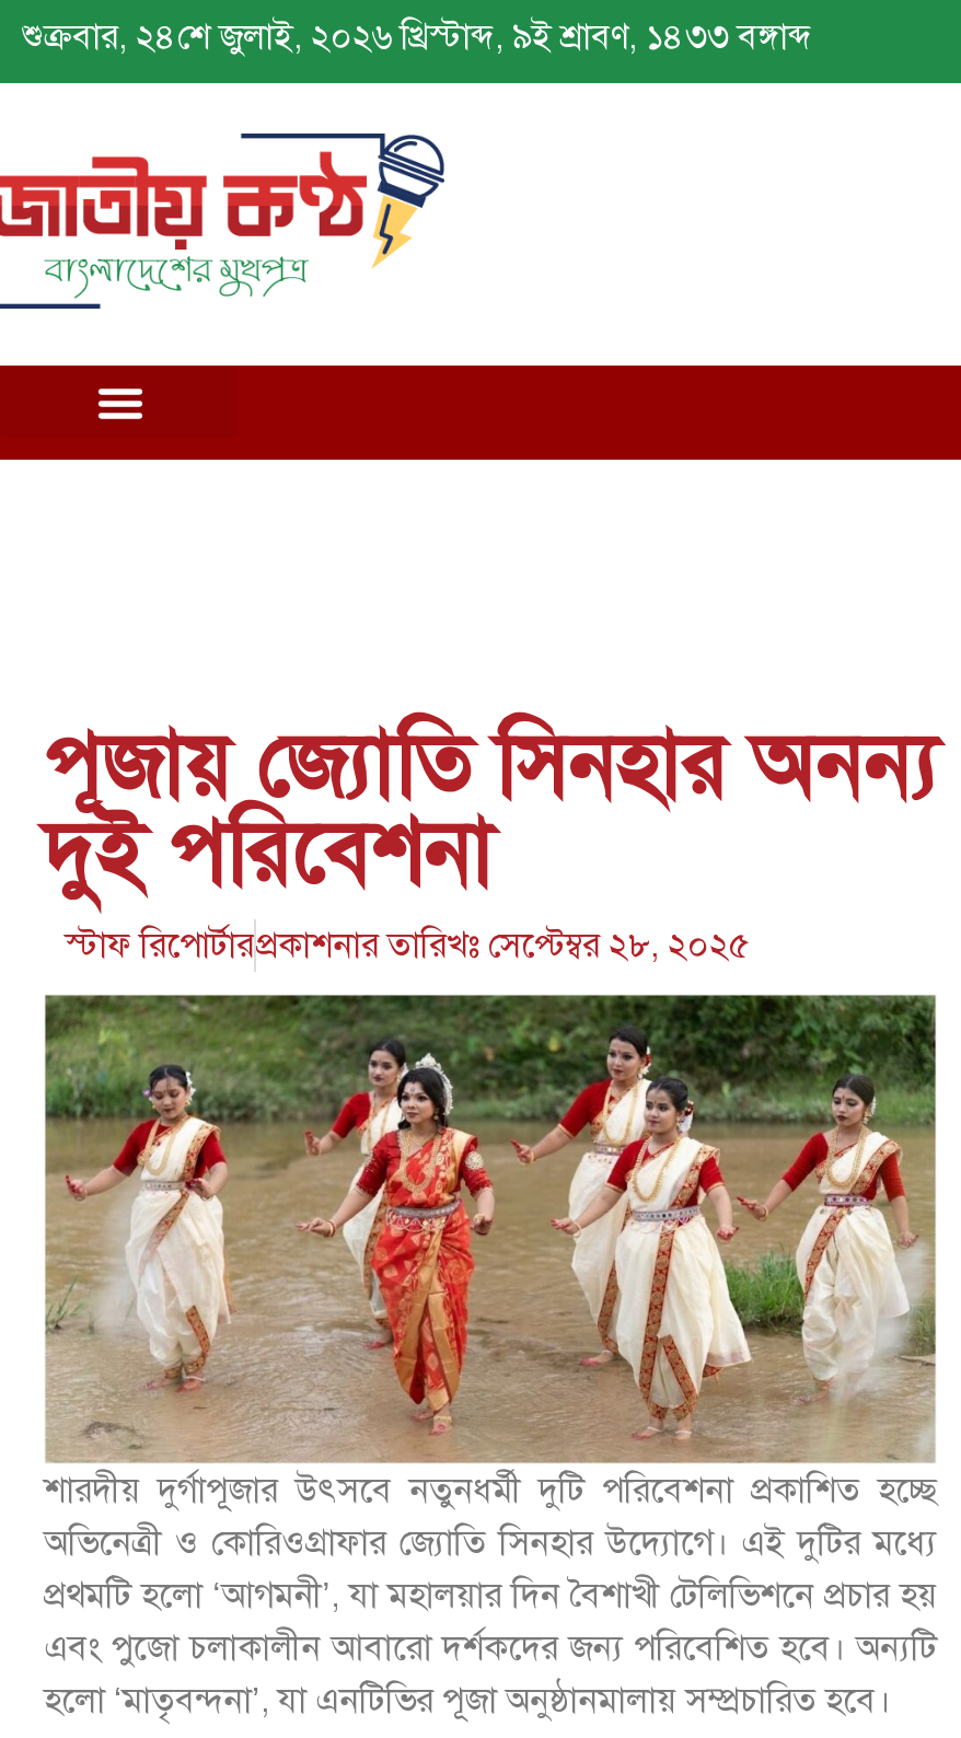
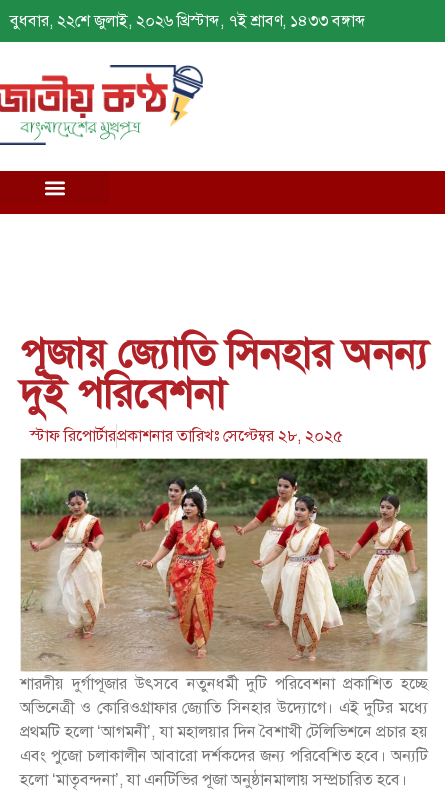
[22,13,812,59] শুক্রবার, ২৪শে জুলাই, ২০২৬ খ্রিস্টাব্দ, ৯ই শ্রাবণ, ১৪৩৩ বঙ্গাব্দ -> [10,10,366,31] বুধবার, ২২শে জুলাই, ২০২৬ খ্রিস্টাব্দ, ৭ই শ্রাবণ, ১৪৩৩ বঙ্গাব্দ

